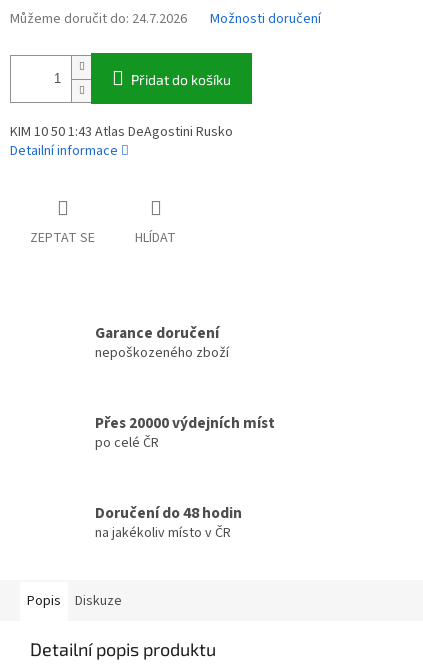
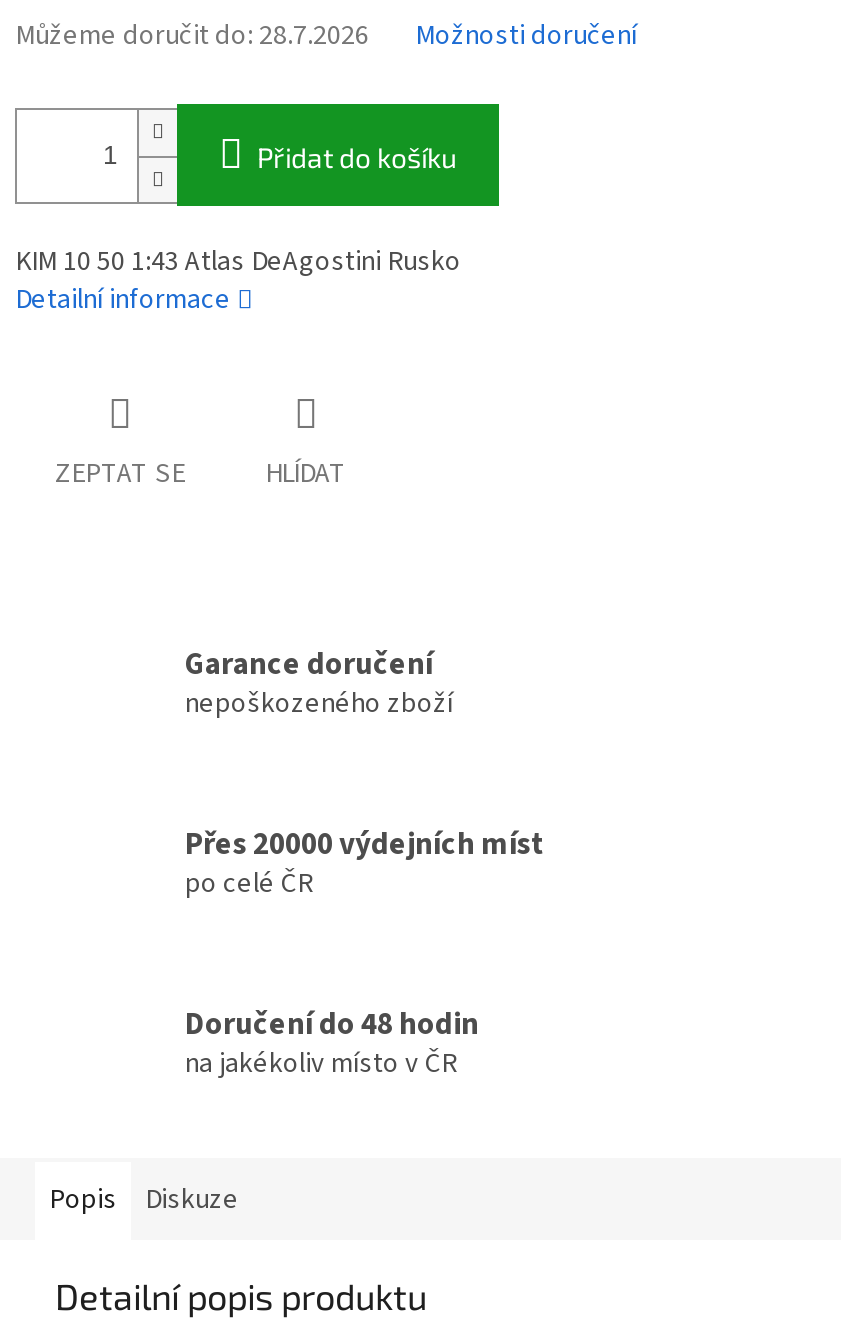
[10,9,187,29] Můžeme doručit do: 24.7.2026 -> [15,17,369,57] Můžeme doručit do: 28.7.2026

